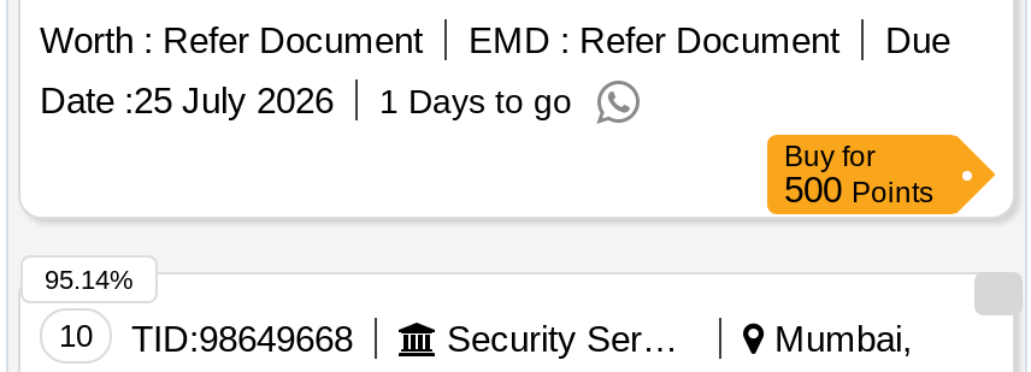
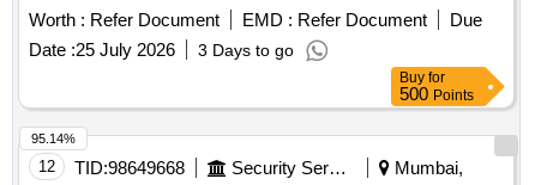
[40,80,572,121] Date : 25 July 2026 1 Days to go -> [29,40,294,60] Date : 25 July 2026 3 Days to go
[59,318,353,359] 10 TID:98649668 -> [38,158,185,178] 12 TID:98649668

